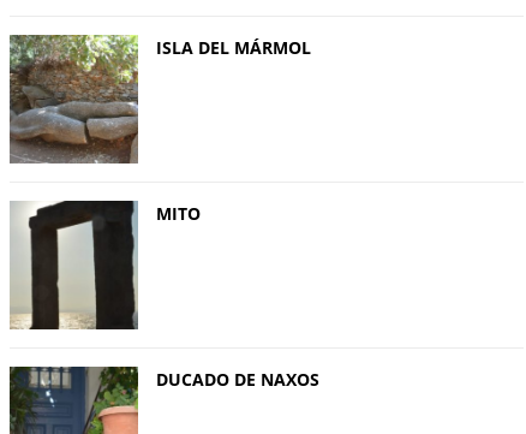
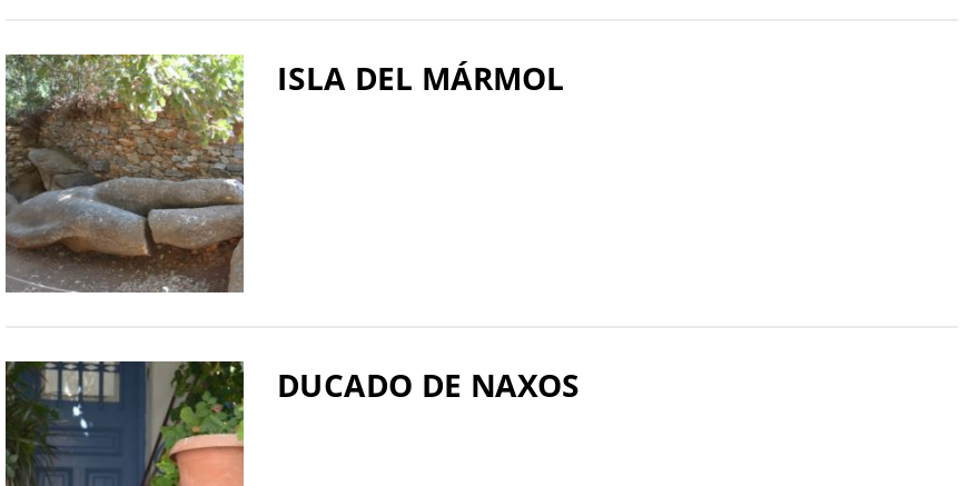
[11,200,201,331] [image] | MITO -> none

